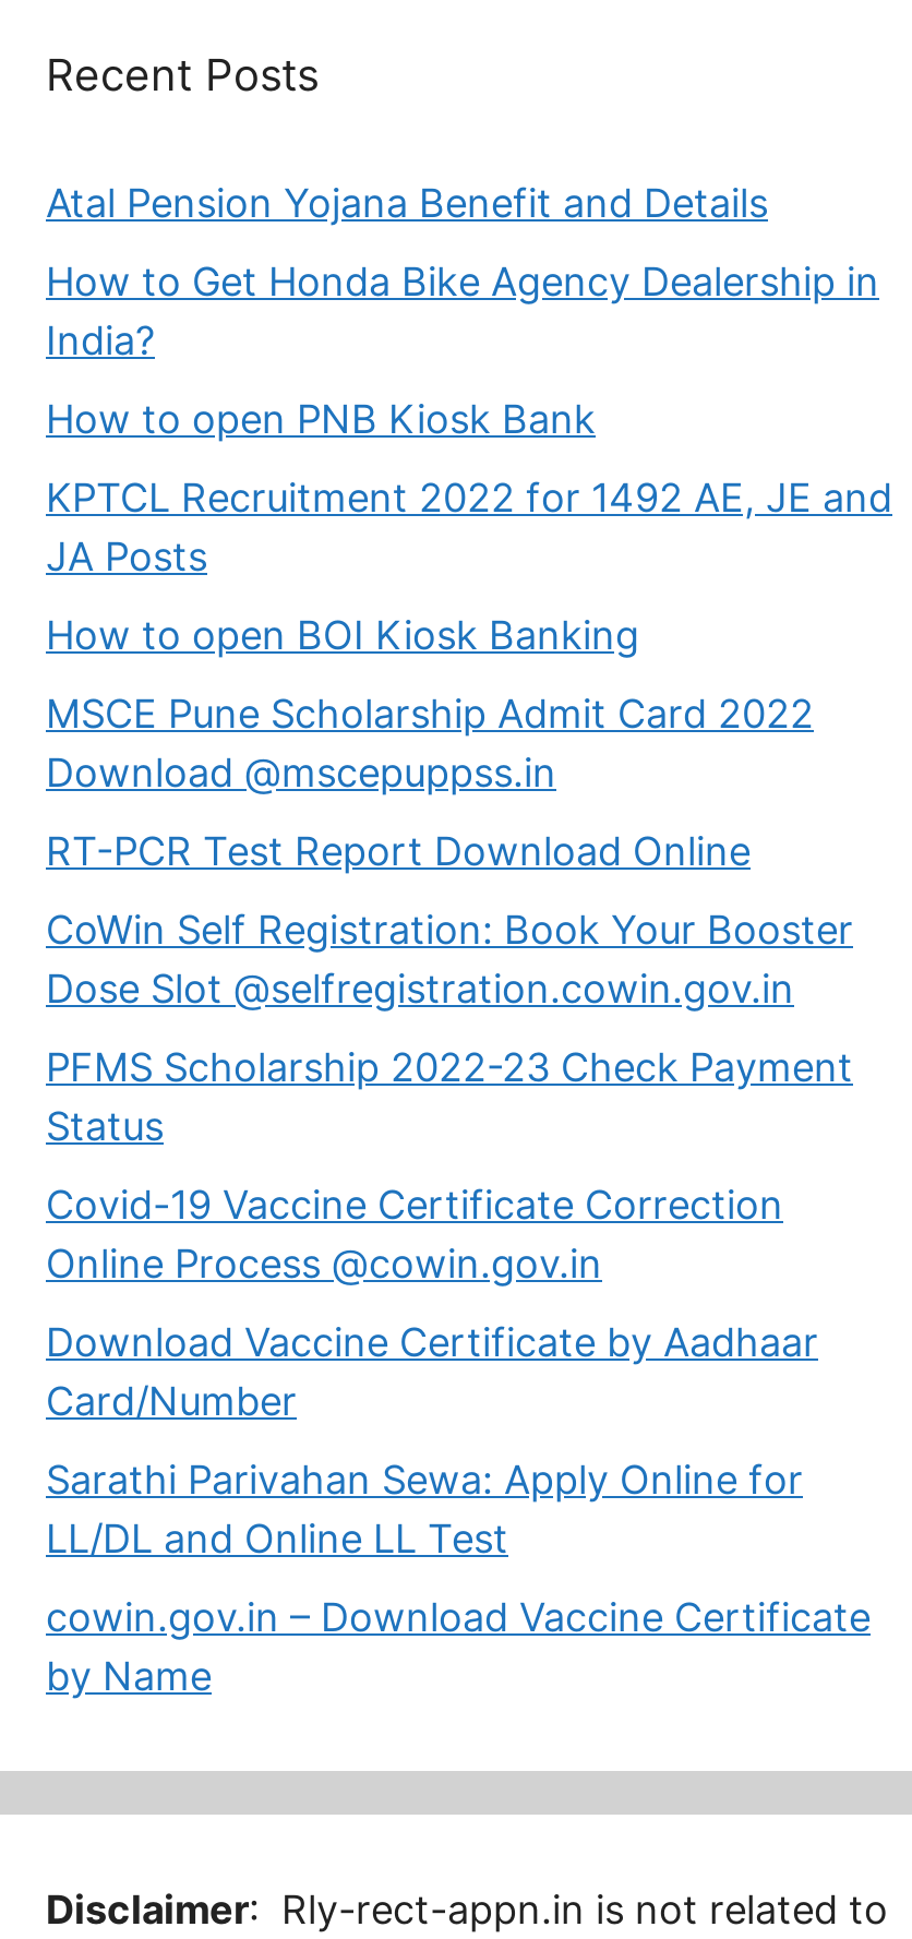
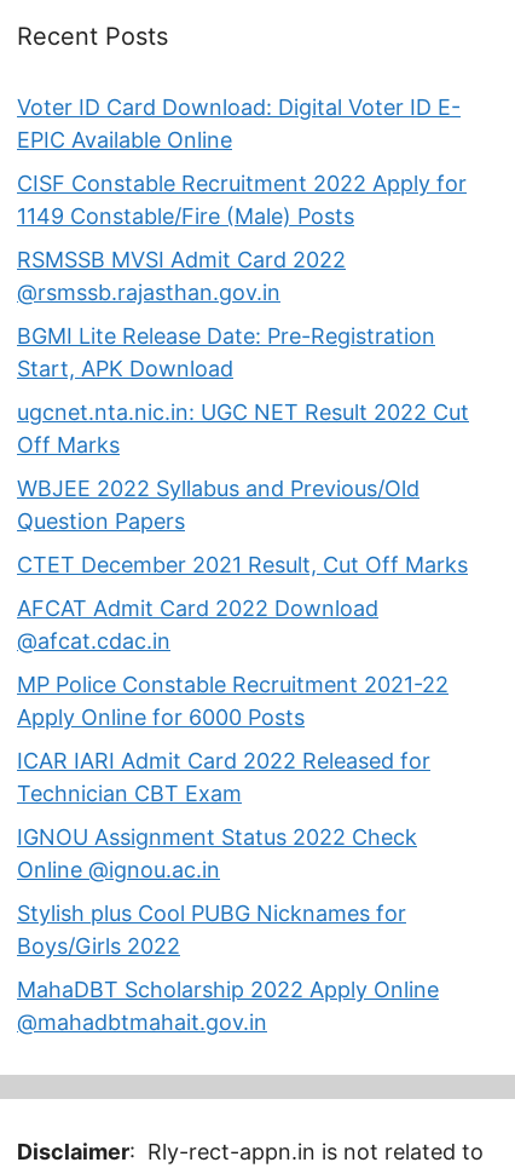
[46,180,768,226] Atal Pension Yojana Benefit and Details -> [17,95,461,153] Voter ID Card Download: Digital Voter ID E- | EPIC Available Online
[46,259,879,364] How to Get Honda Bike Agency Dealership in | India? -> [17,171,467,229] CISF Constable Recruitment 2022 Apply for | 1149 Constable/Fire (Male) Posts
[46,397,596,442] How to open PNB Kiosk Bank -> [17,247,346,305] RSMSSB MVSI Admit Card 2022 | @rsmssb.rajasthan.gov.in
[46,475,892,580] KPTCL Recruitment 2022 for 1492 AE, JE and | JA Posts -> [17,323,435,382] BGMI Lite Release Date: Pre-Registration | Start, APK Download
[46,613,639,658] How to open BOI Kiosk Banking -> [17,400,469,458] ugcnet.nta.nic.in: UGC NET Result 2022 Cut | Off Marks
[46,691,814,796] MSCE Pune Scholarship Admit Card 2022 | Download @mscepuppss.in -> [17,476,419,534] WBJEE 2022 Syllabus and Previous/Old | Question Papers
[46,829,751,874] RT-PCR Test Report Download Online -> [17,552,468,578] CTET December 2021 Result, Cut Off Marks
[46,907,853,1012] CoWin Self Registration: Book Your Booster | Dose Slot @selfregistration.cowin.gov.in -> [17,596,378,654] AFCAT Admit Card 2022 Download | @afcat.cdac.in
[46,1045,853,1149] PFMS Scholarship 2022-23 Check Payment | Status -> [17,672,449,730] MP Police Constable Recruitment 2021-22 | Apply Online for 6000 Posts
[46,1182,783,1287] Covid-19 Vaccine Certificate Correction | Online Process @cowin.gov.in -> [17,748,430,806] ICAR IARI Admit Card 2022 Released for | Technician CBT Exam
[46,1320,818,1424] Download Vaccine Certificate by Aadhaar | Card/Number -> [17,824,417,883] IGNOU Assignment Status 2022 Check | Online @ignou.ac.in
[46,1457,803,1562] Sarathi Parivahan Sewa: Apply Online for | LL/DL and Online LL Test -> [17,901,406,959] Stylish plus Cool PUBG Nicknames for | Boys/Girls 2022
[46,1595,871,1699] cowin.gov.in – Download Vaccine Certificate | by Name -> [17,977,439,1035] MahaDBT Scholarship 2022 Apply Online | @mahadbtmahait.gov.in

